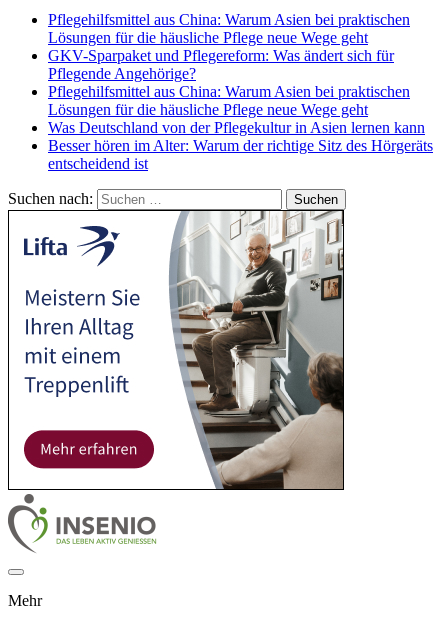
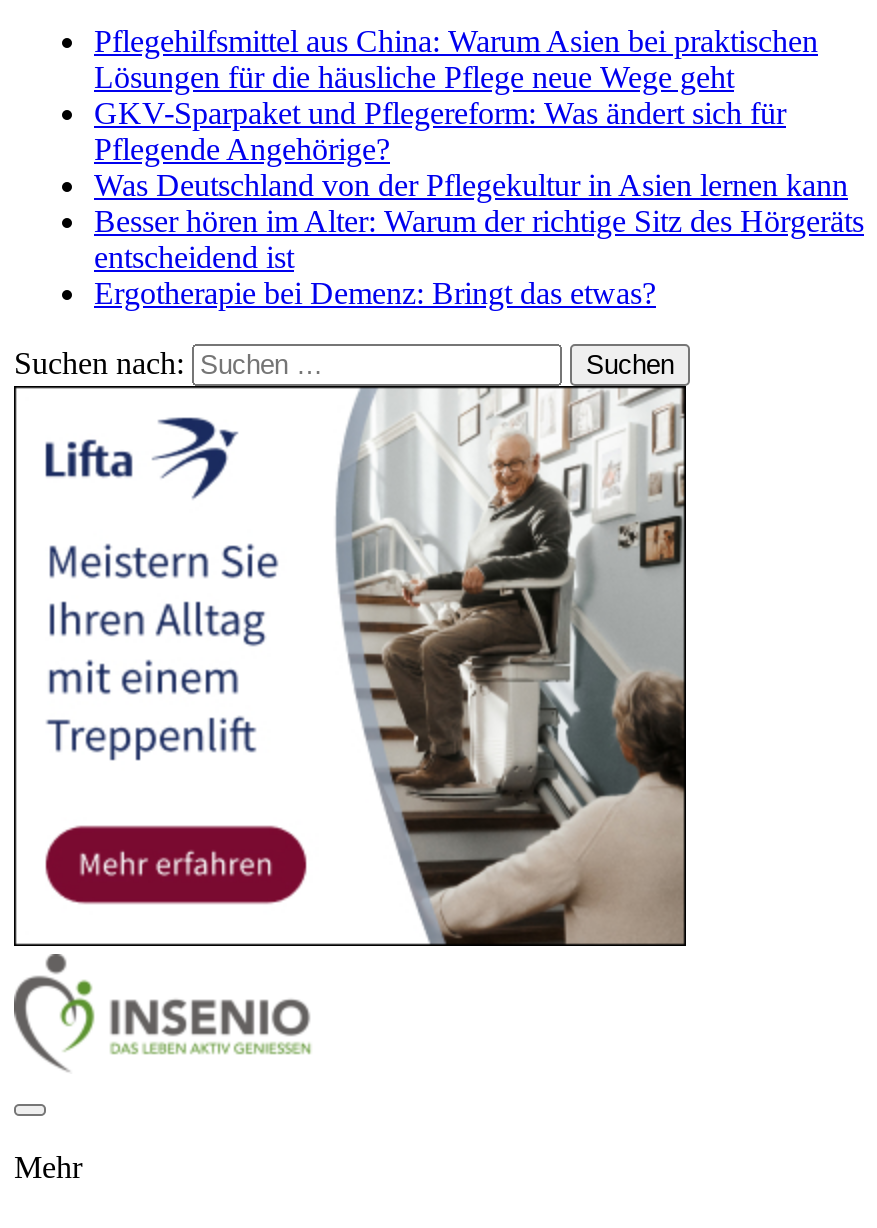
[48,83,410,118] Pflegehilfsmittel aus China: Warum Asien bei praktischen | Lösungen für die häusliche Pflege neue Wege geht -> none
moved [48,119,433,172] -> [94,168,864,274]: Was Deutschland von der Pflegekultur in Asien lernen kann | Besser hören im Alter: Warum der richtige Sitz des Hörgeräts | entscheidend ist
none -> [94,276,656,310] Ergotherapie bei Demenz: Bringt das etwas?

